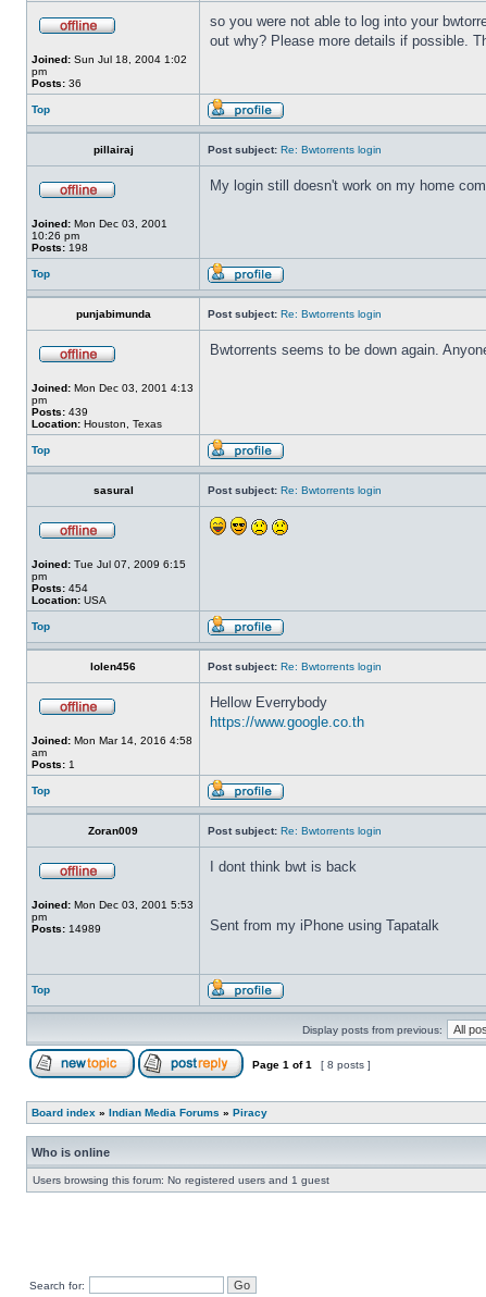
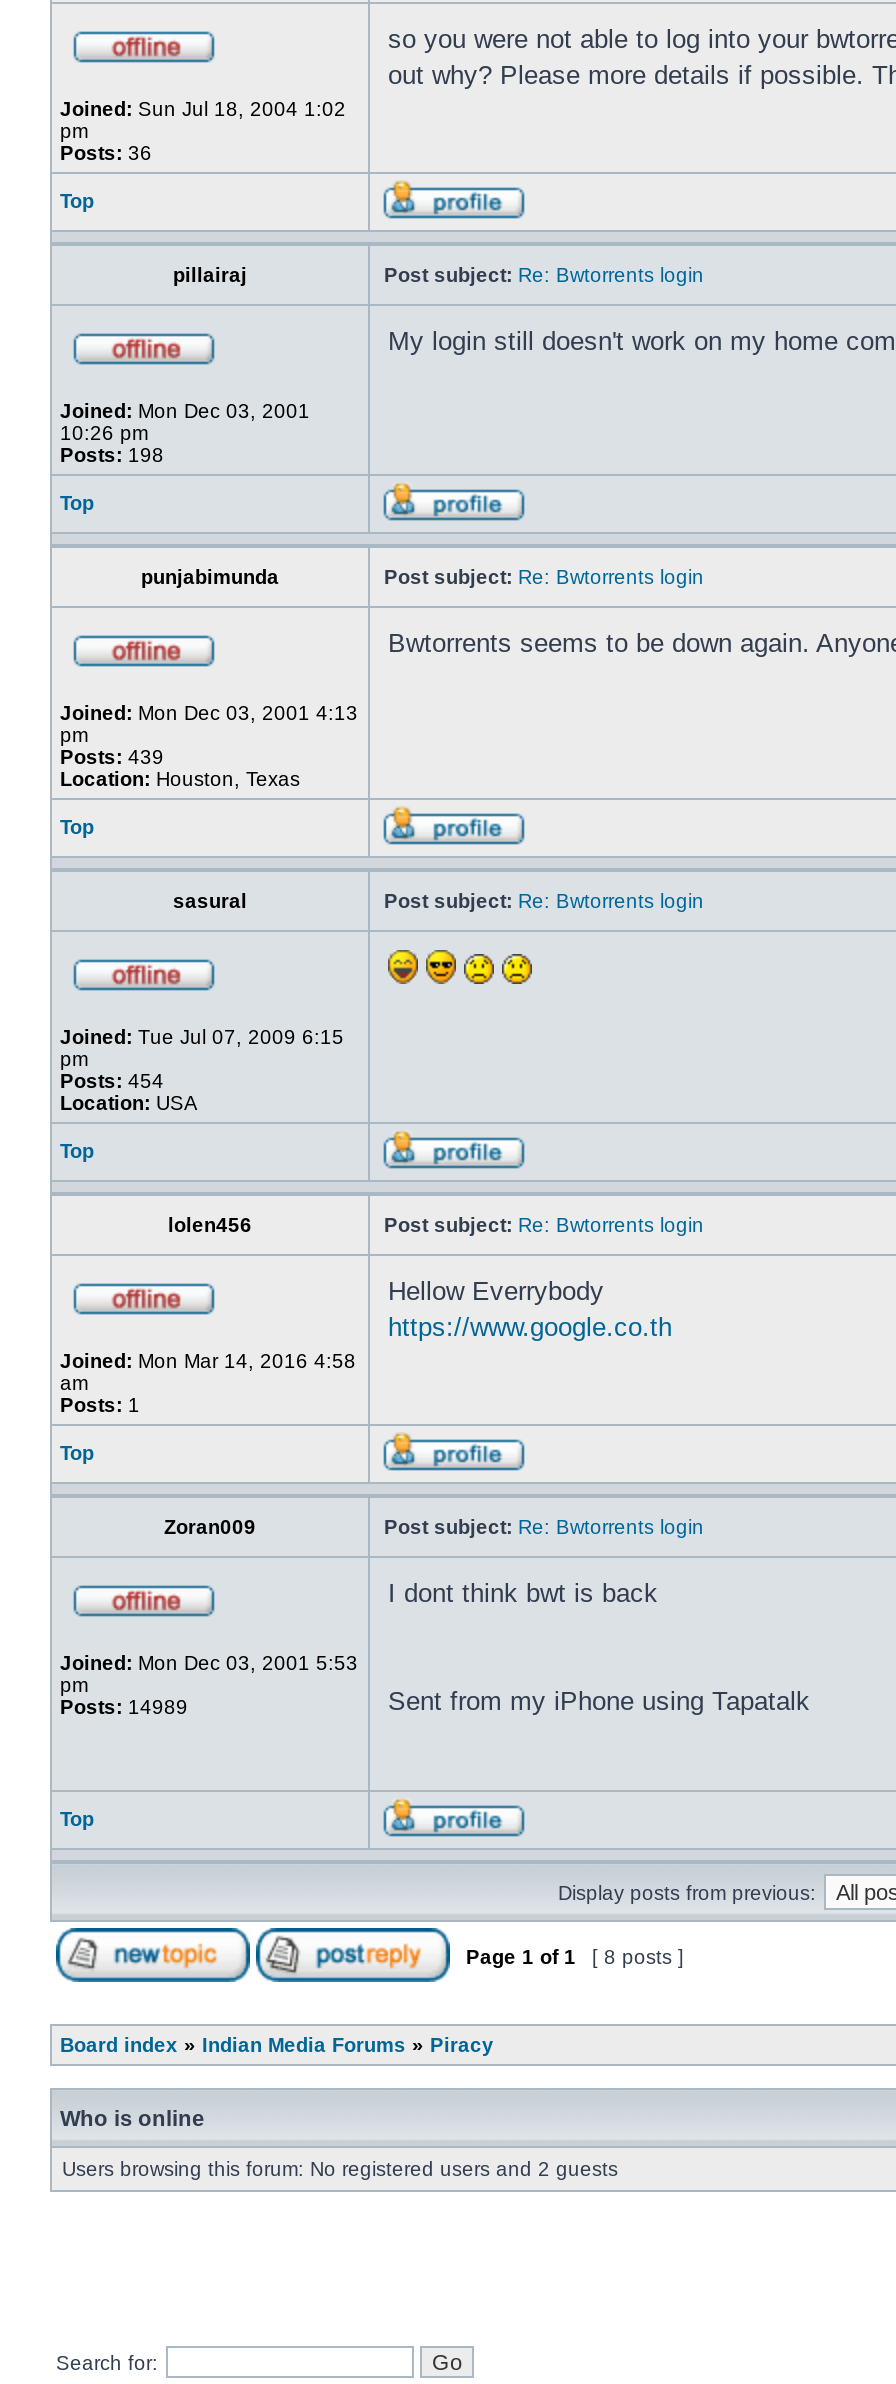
[33,1174,329,1186] Users browsing this forum: No registered users and 1 guest -> [62,2158,618,2180] Users browsing this forum: No registered users and 2 guests

